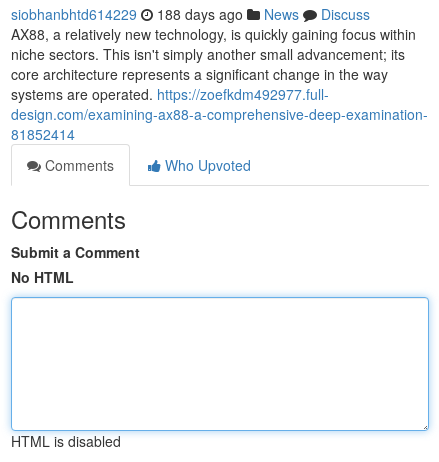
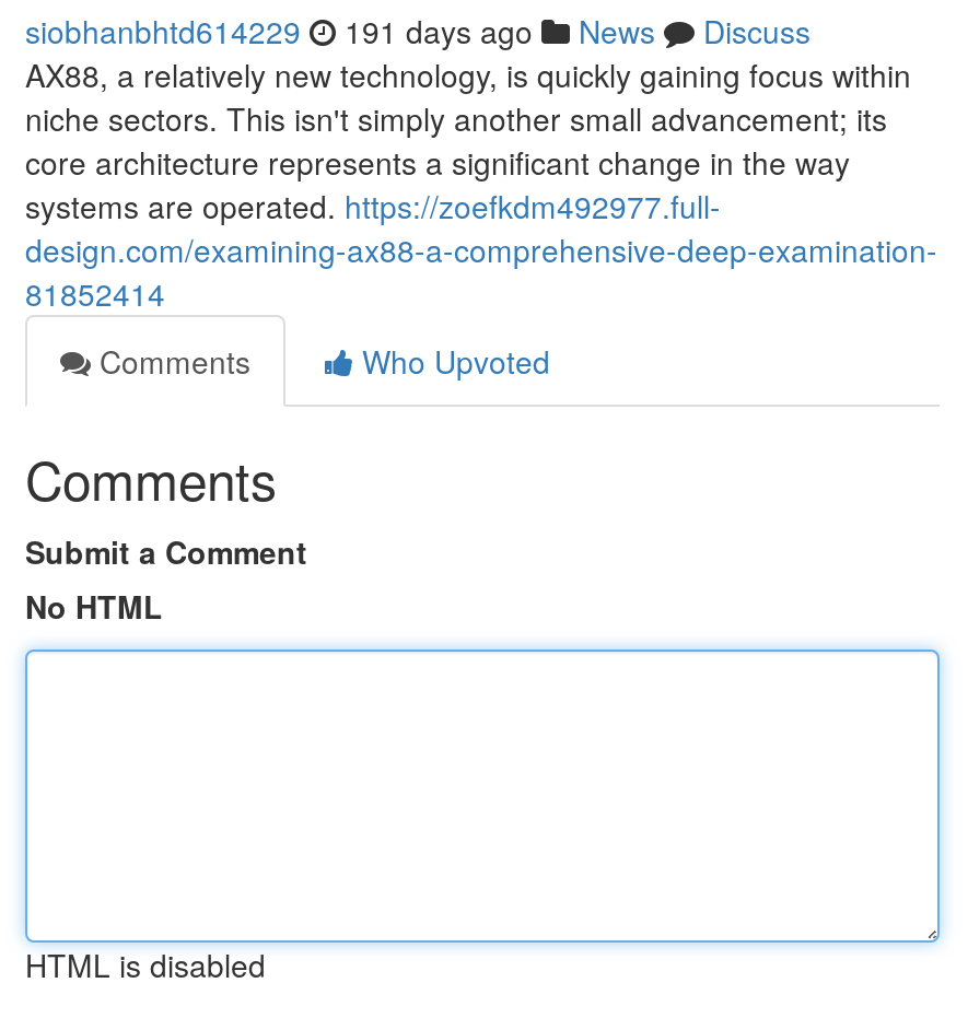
[11,4,370,24] siobhanbhtd614229 188 days ago News Discuss -> [25,9,810,52] siobhanbhtd614229 191 days ago News Discuss

